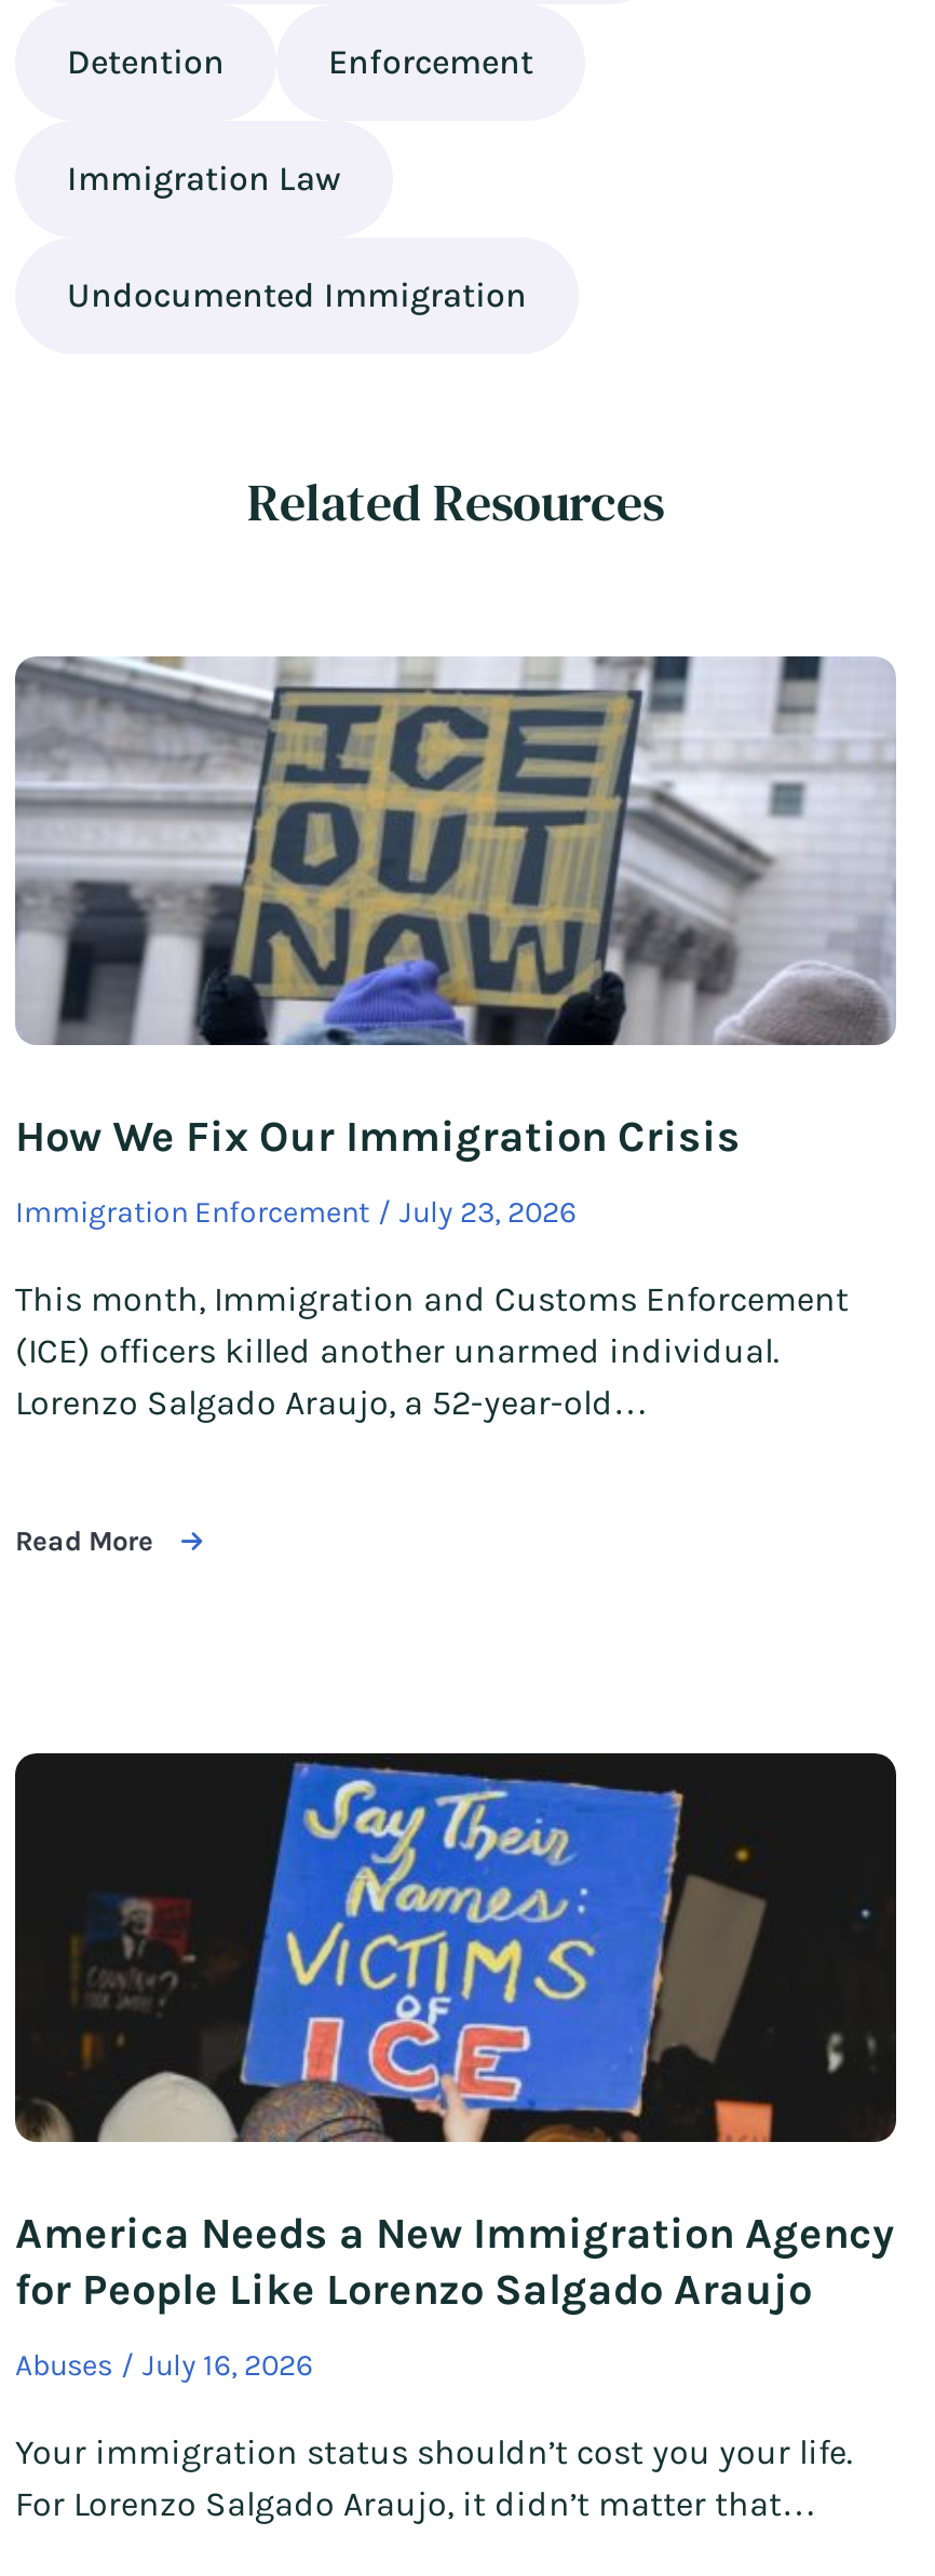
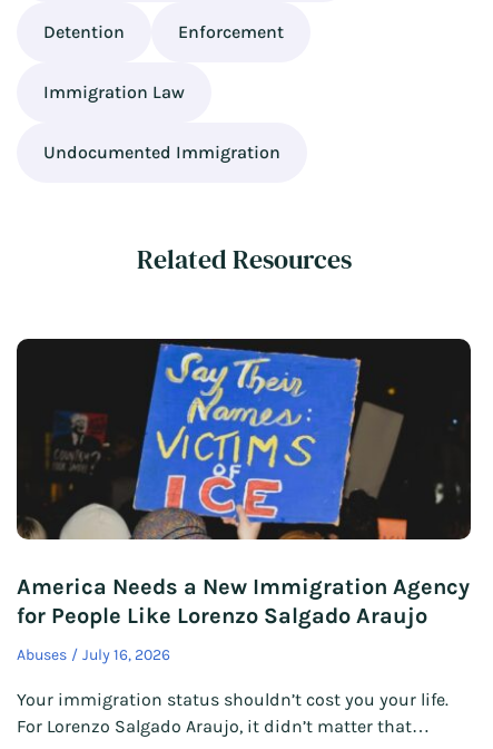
[13,654,896,1557] [image] | How We Fix Our Immigration Crisis | Immigration Enforcement | July 23, 2026 | This month, Immigration and Customs Enforcement | (ICE) officers killed another unarmed individual. | Lorenzo Salgado Araujo, a 52-year-old… | Read More -> none

